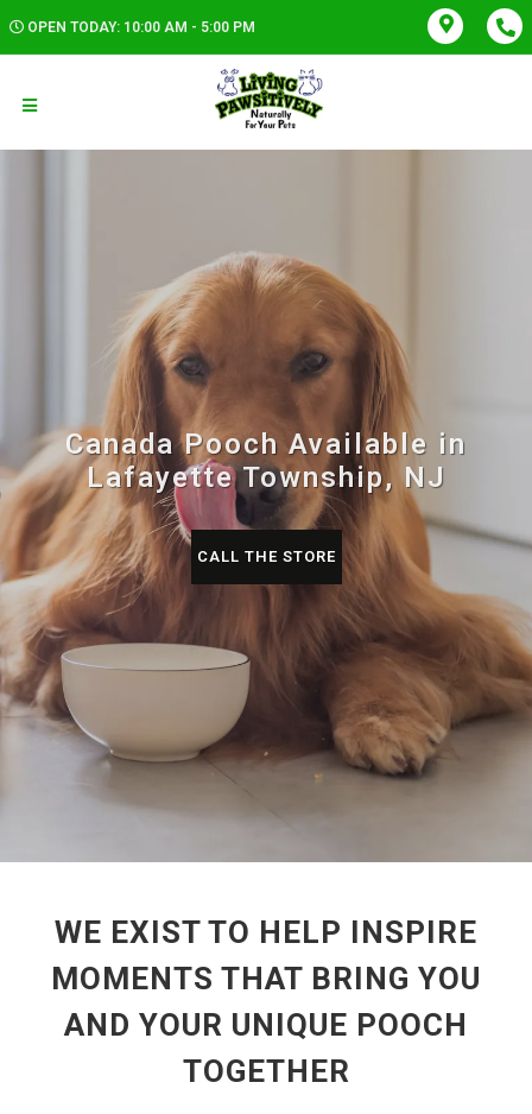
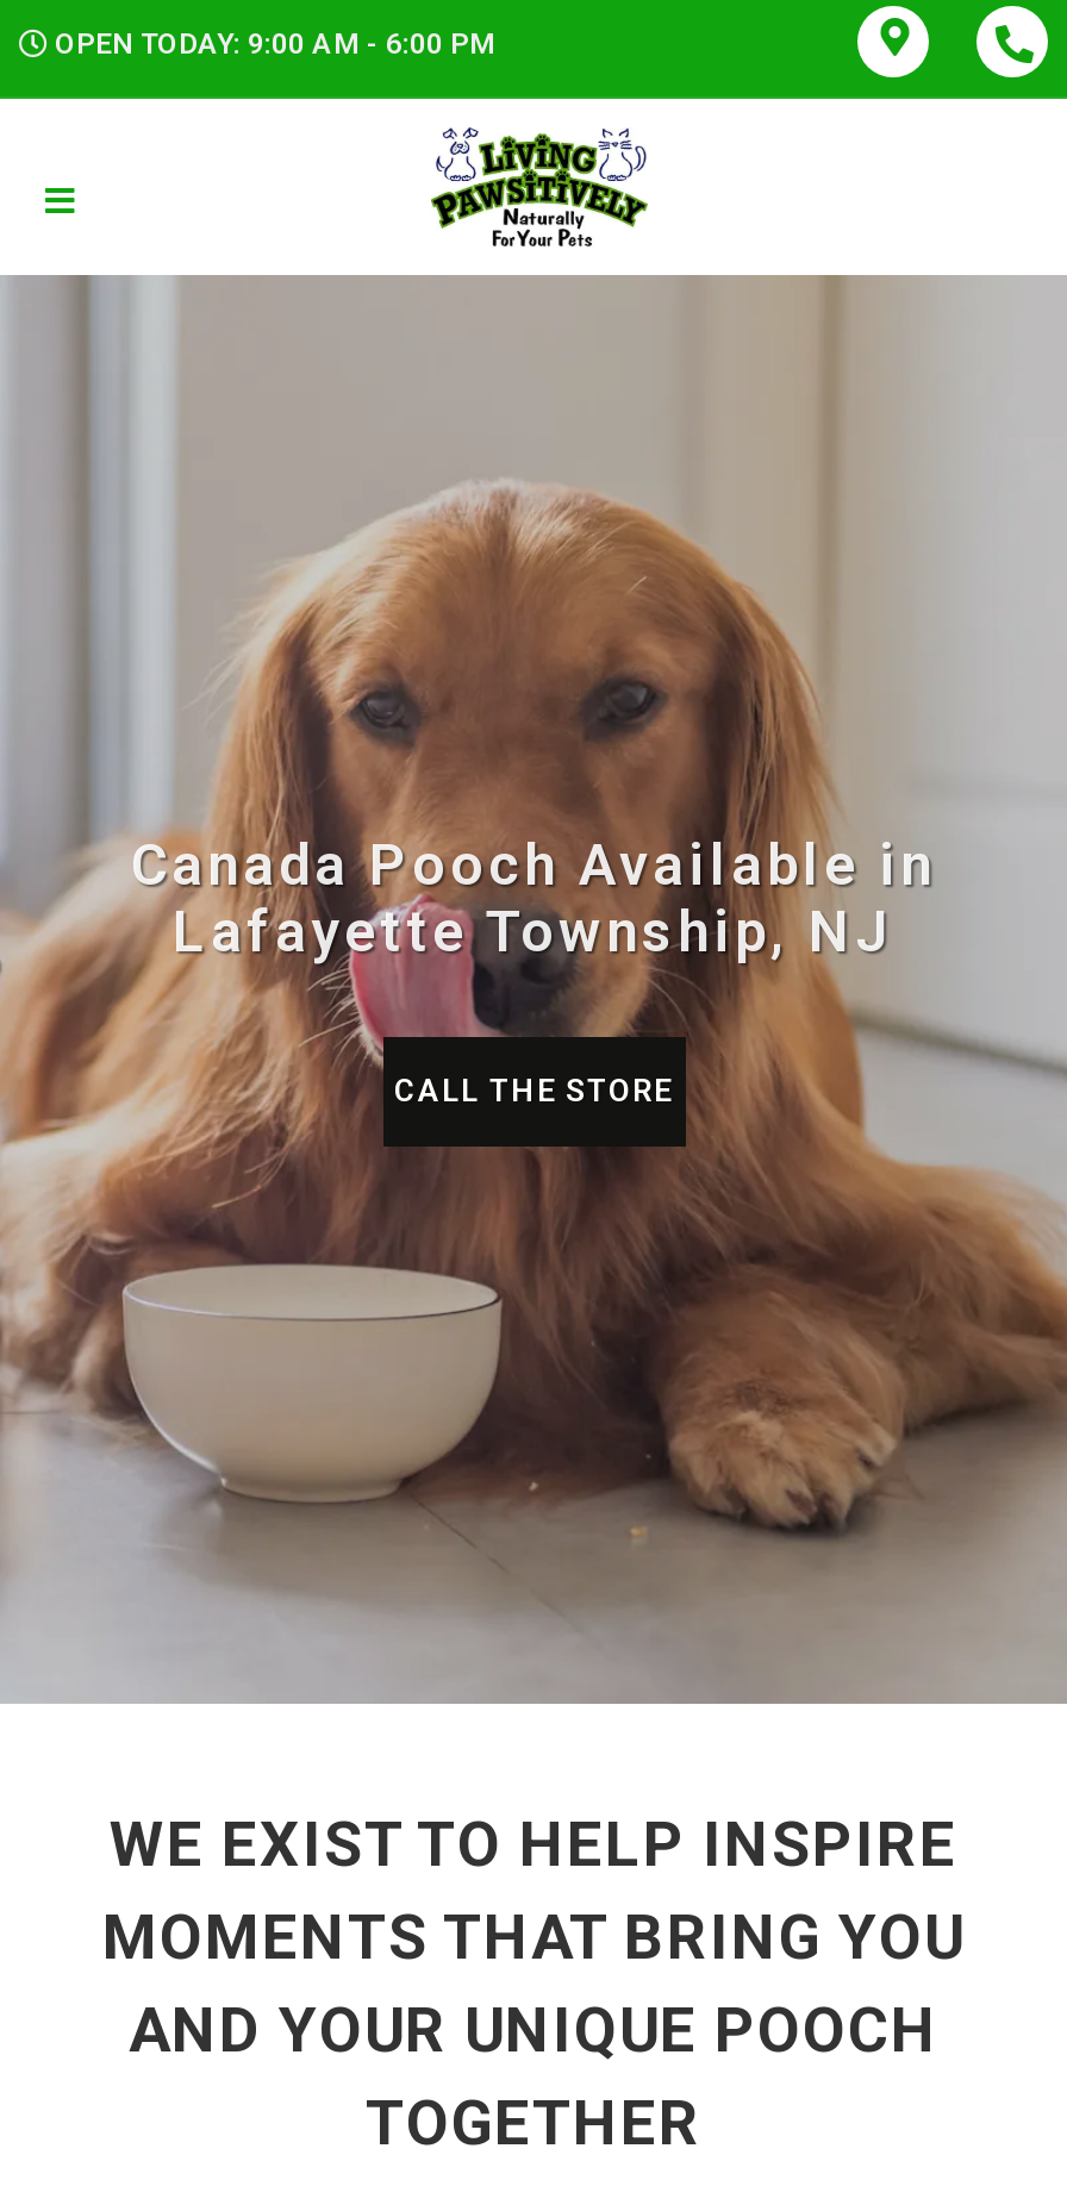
[27,19,255,36] OPEN TODAY: 10:00 AM - 5:00 PM -> [55,27,495,61] OPEN TODAY: 9:00 AM - 6:00 PM

